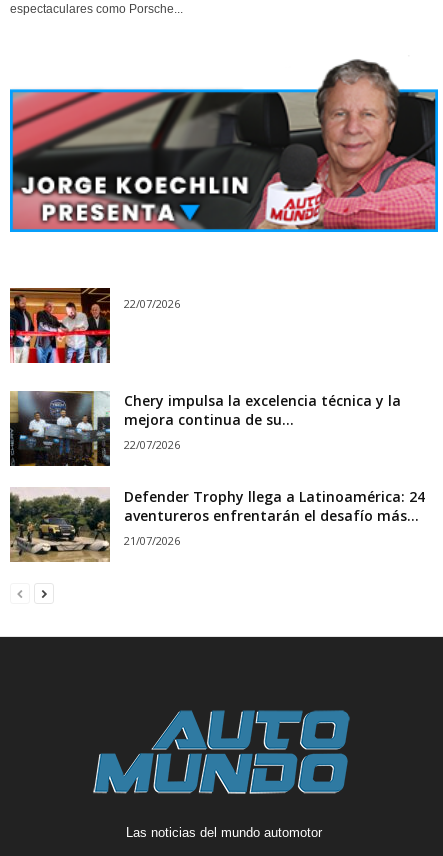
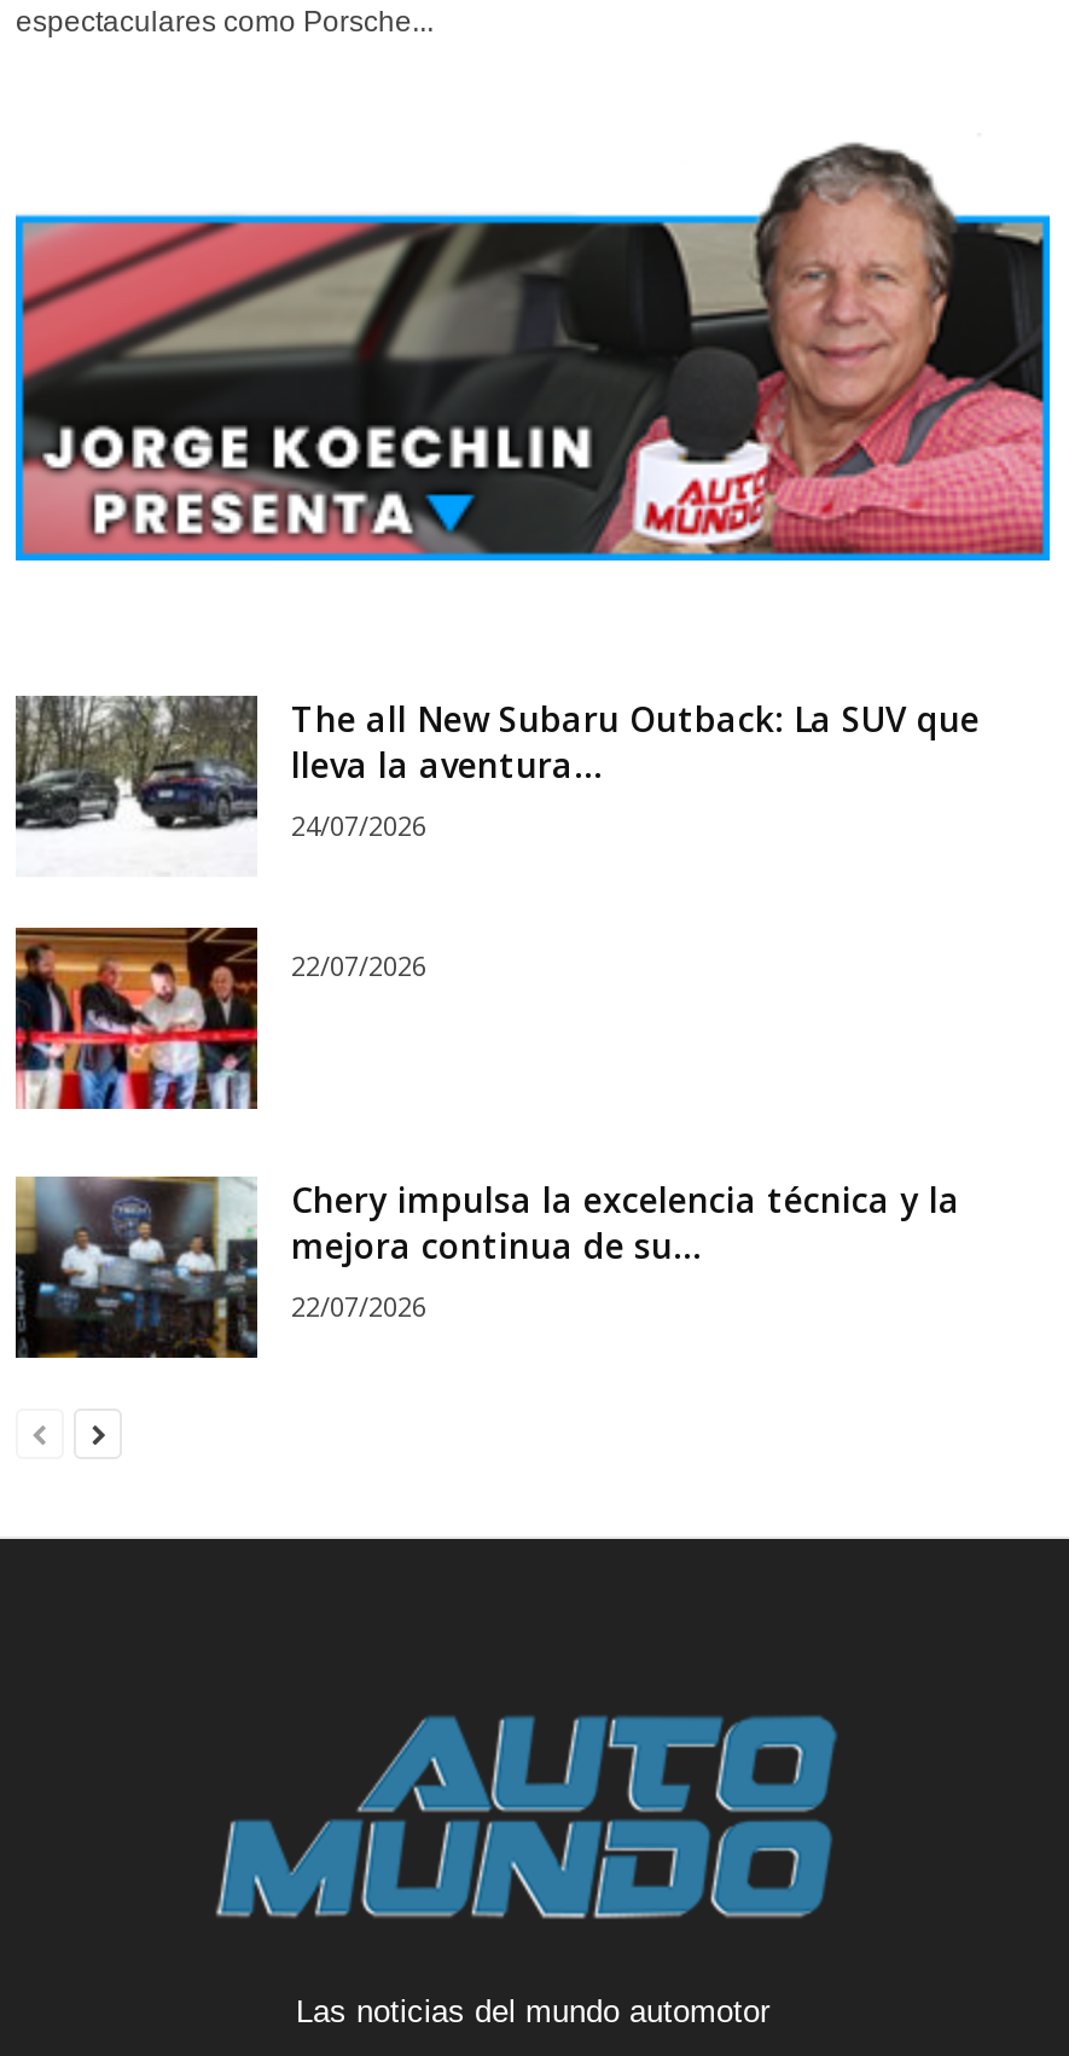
none -> [13,693,980,842] [image] | The all New Subaru Outback: La SUV que | lleva la aventura... | 24/07/2026
moved [8,286,401,452] -> [11,923,960,1323]: [image] | 22/07/2026 | Chery impulsa la excelencia técnica y la | mejora continua de su... | 22/07/2026
[9,487,425,563] [image] | Defender Trophy llega a Latinoamérica: 24 | aventureros enfrentarán el desafío más... | 21/07/2026 -> none

